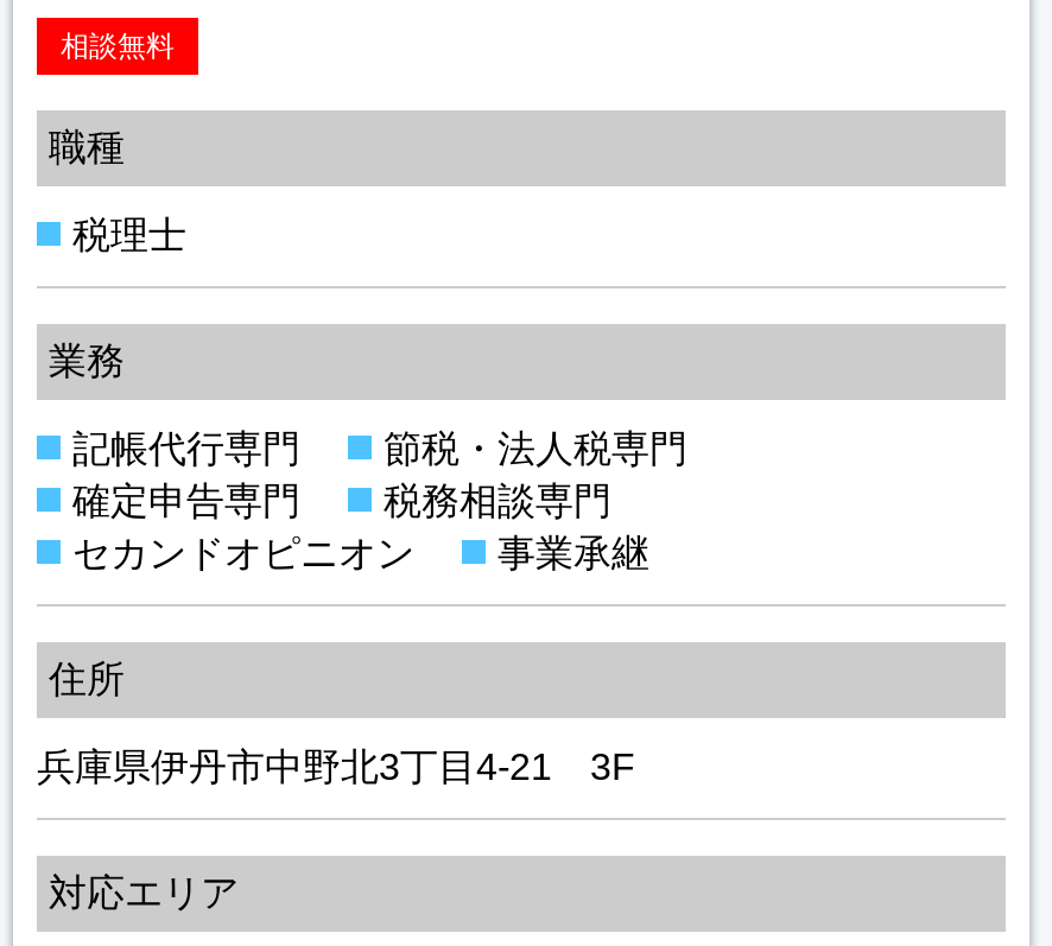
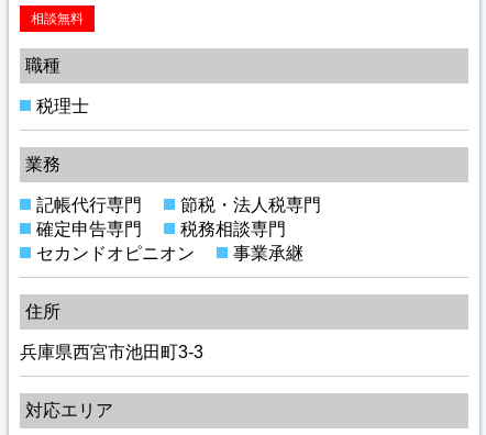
[37,747,635,787] 兵庫県伊丹市中野北3丁目4-21 3F -> [20,343,203,361] 兵庫県西宮市池田町3-3

